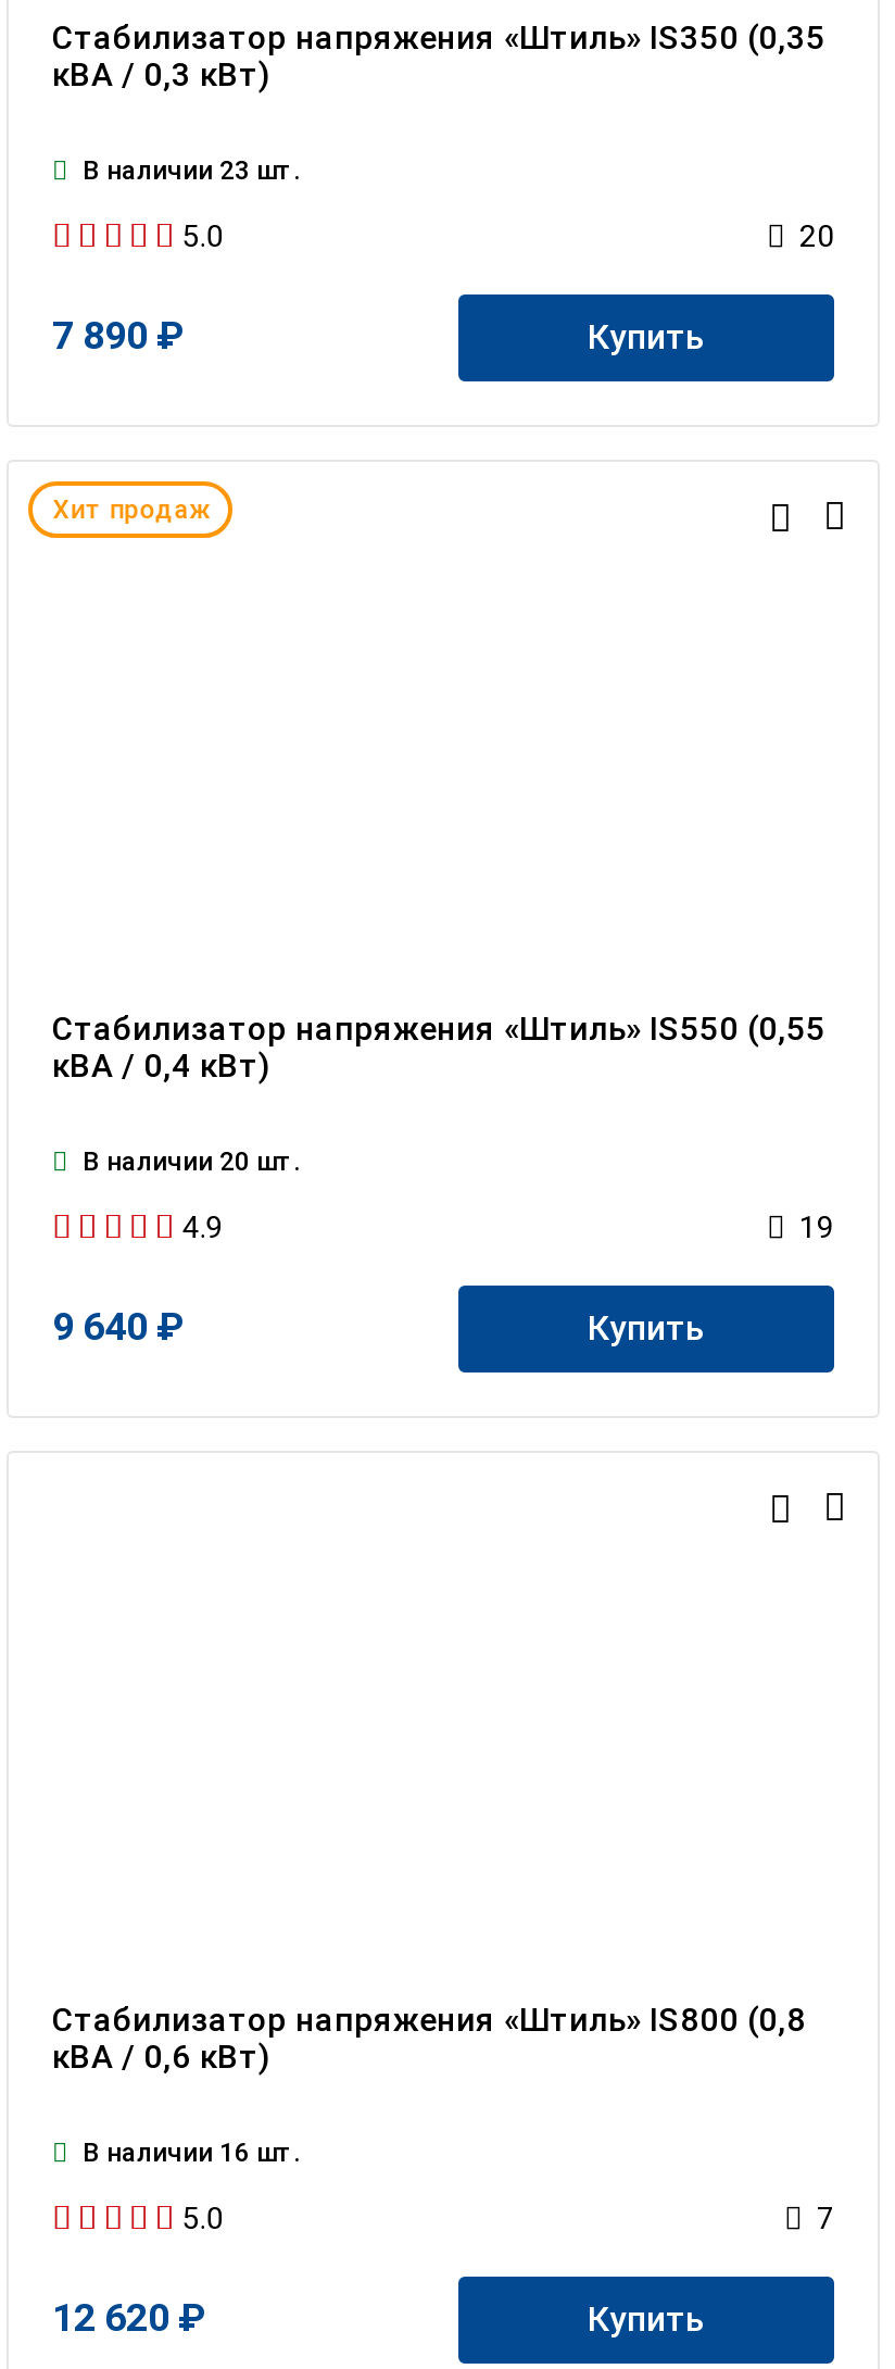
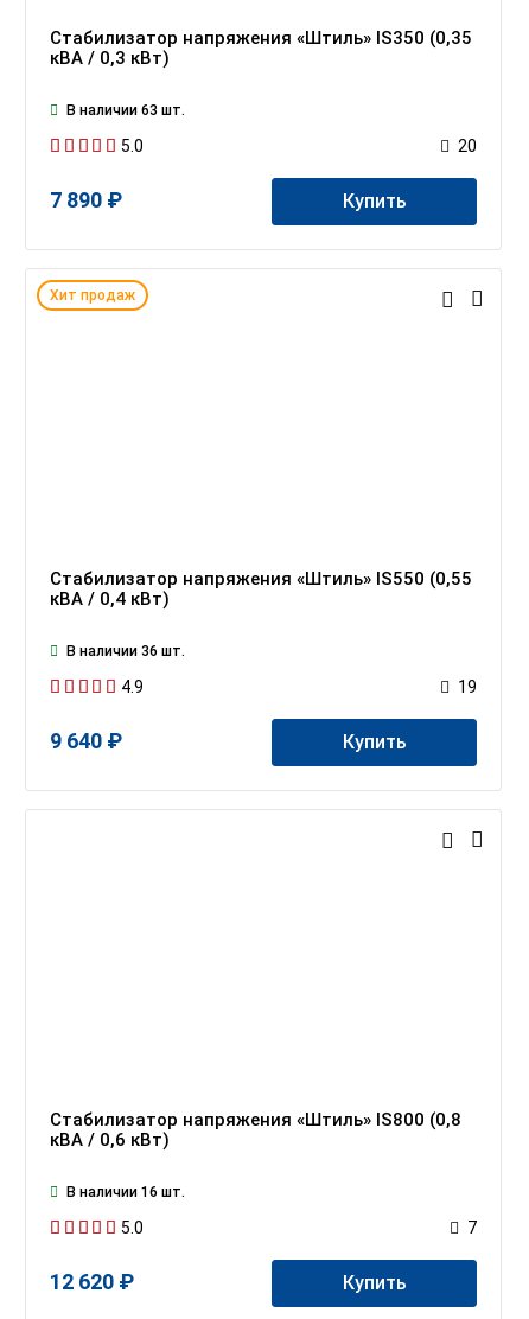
[83,155,300,185] В наличии 23 шт. -> [66,102,185,118] В наличии 63 шт.
[83,1146,300,1176] В наличии 20 шт. -> [66,642,185,659] В наличии 36 шт.

